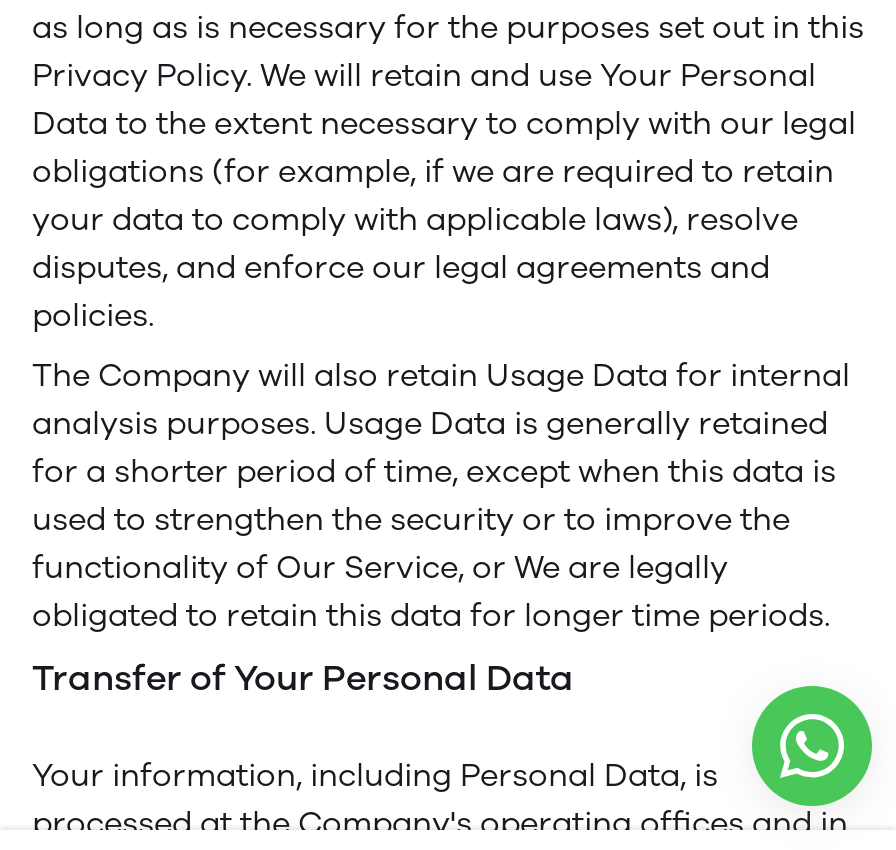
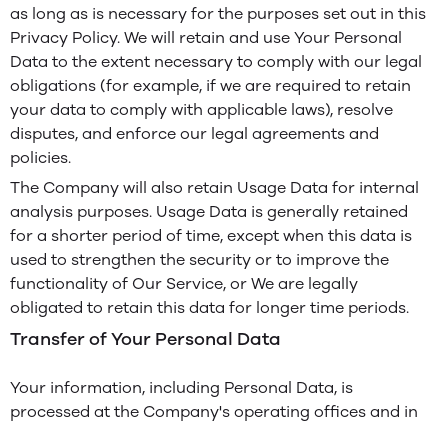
[750,684,874,800] [image] -> none

